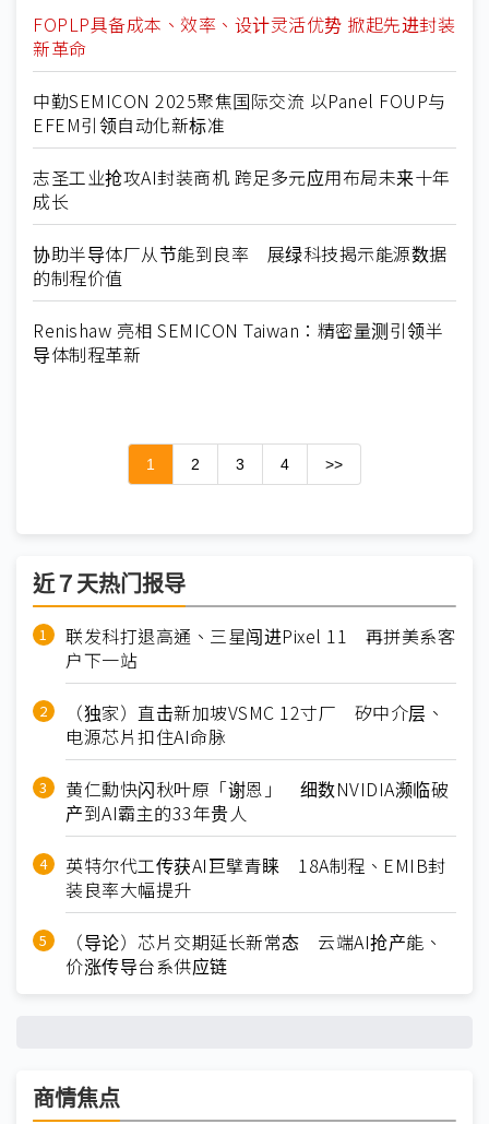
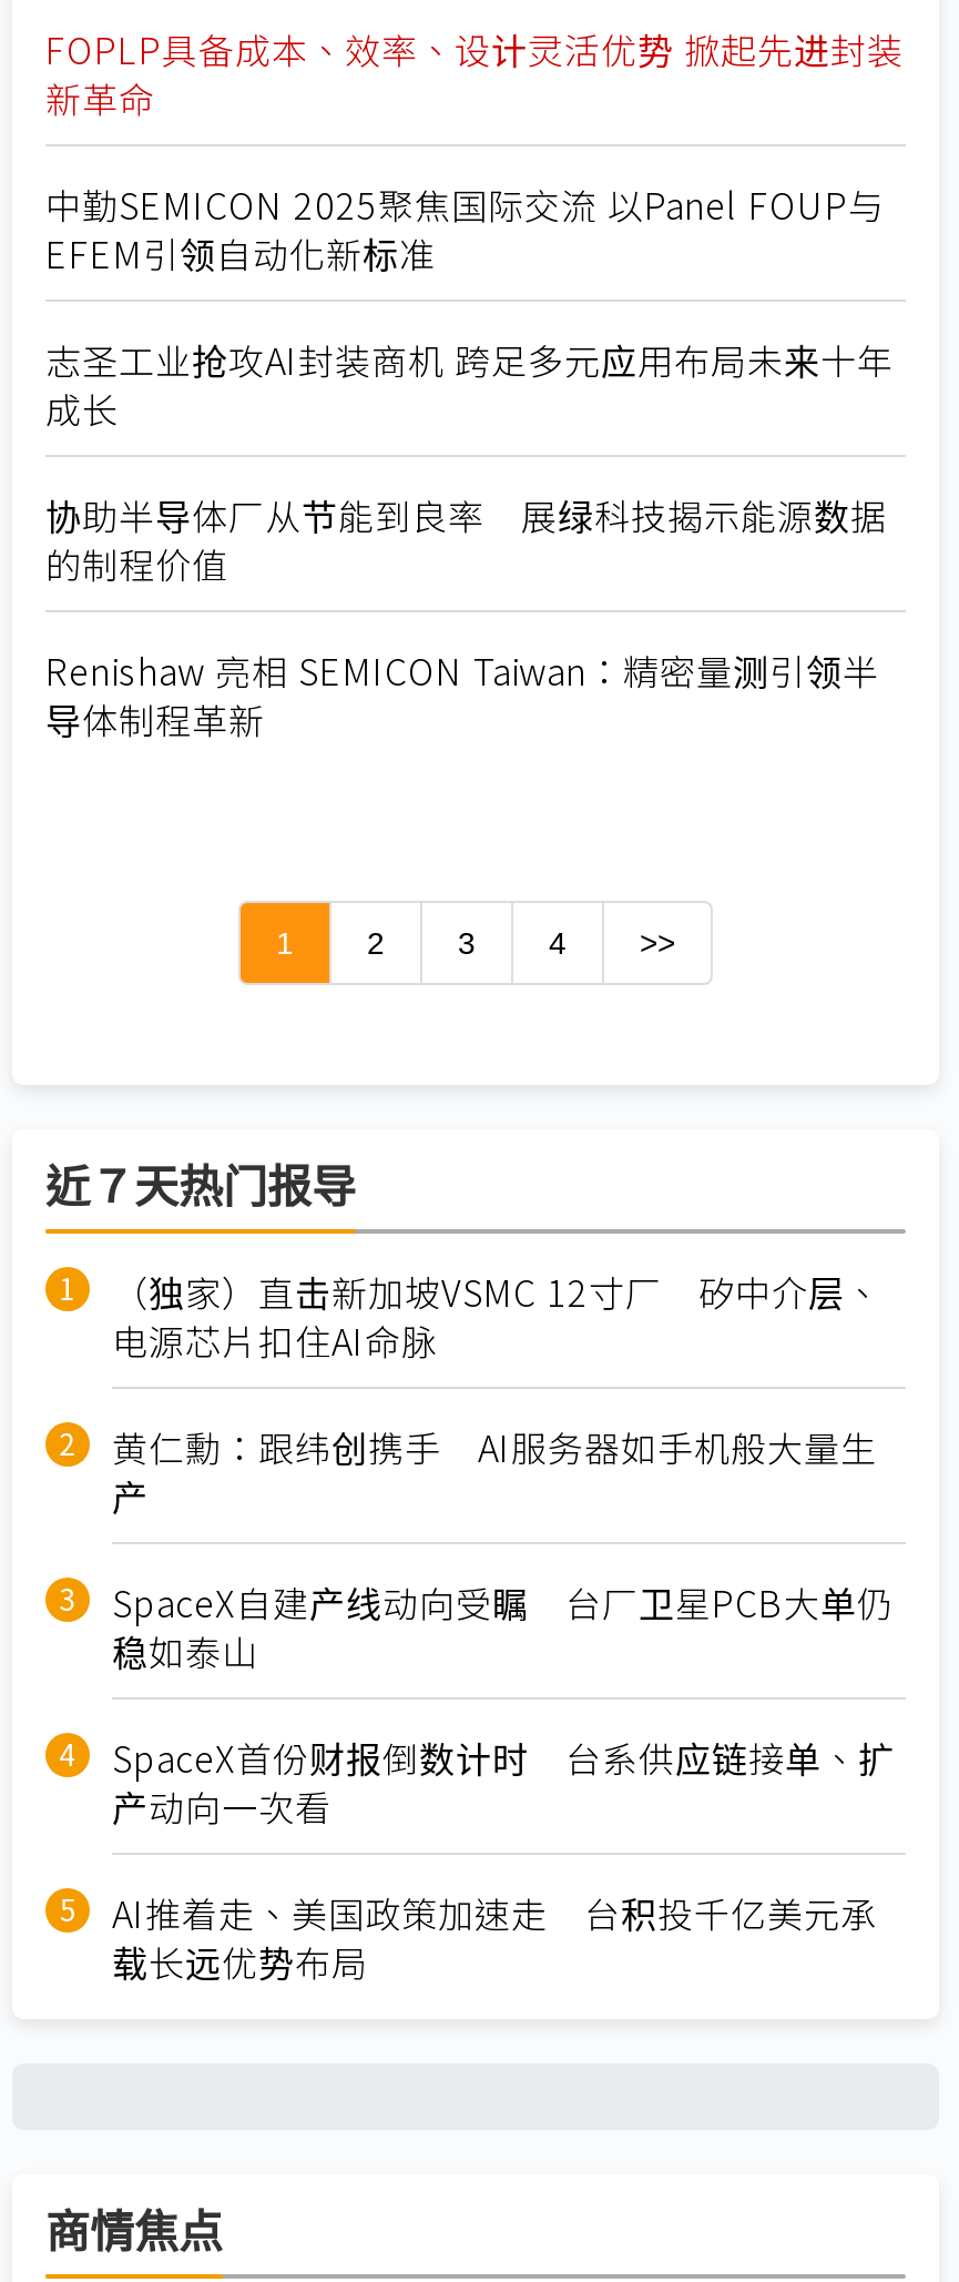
[65,623,455,673] 联发科打退高通、三星闯进Pixel 11 再拼美系客 | 户下一站 -> none
moved [65,699,444,750] -> [112,1265,881,1367]: （独家）直击新加坡VSMC 12寸厂 矽中介层、 | 电源芯片扣住AI命脉
[65,776,449,979] 黄仁勳快闪秋叶原「谢恩」 细数NVIDIA濒临破 | 产到AI霸主的33年贵人 | 英特尔代工传获AI巨擘青睐 18A制程、EMIB封 | 装良率大幅提升 | （导论）芯片交期延长新常态 云端AI抢产能、 | 价涨传导台系供应链 -> [112,1420,895,1988] 黄仁勳：跟纬创携手 AI服务器如手机般大量生 | 产 | SpaceX自建产线动向受瞩 台厂卫星PCB大单仍 | 稳如泰山 | SpaceX首份财报倒数计时 台系供应链接单、扩 | 产动向一次看 | AI推着走、美国政策加速走 台积投千亿美元承 | 载长远优势布局

